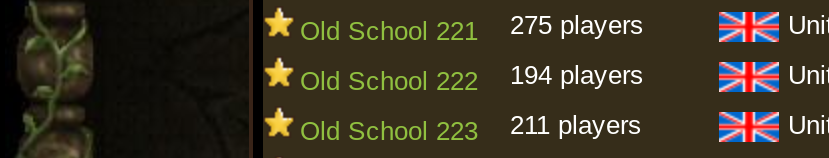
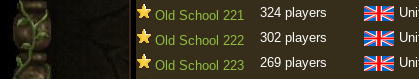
[300,10,644,46] Old School 221 275 players -> [154,5,326,23] Old School 221 324 players
[300,60,644,96] Old School 222 194 players -> [154,30,326,48] Old School 222 302 players
[300,110,642,146] Old School 223 211 players -> [154,55,326,73] Old School 223 269 players

